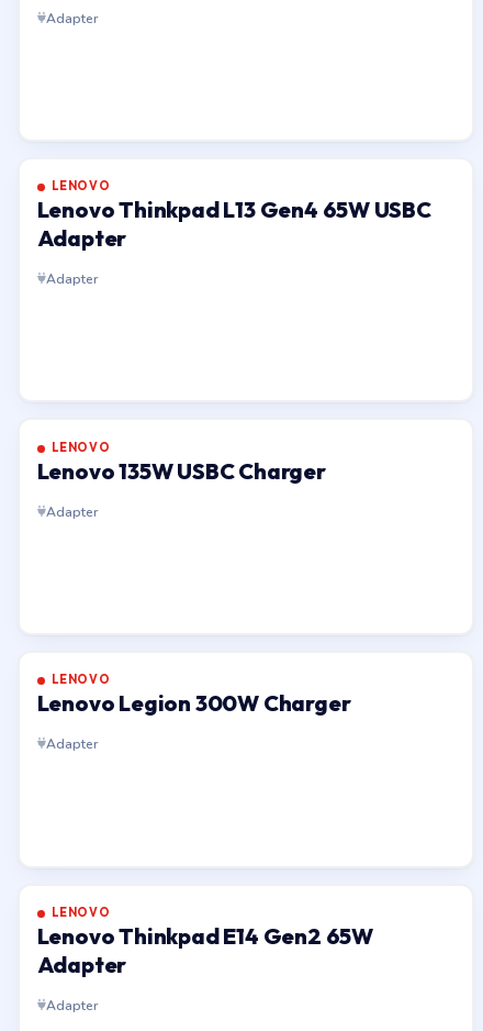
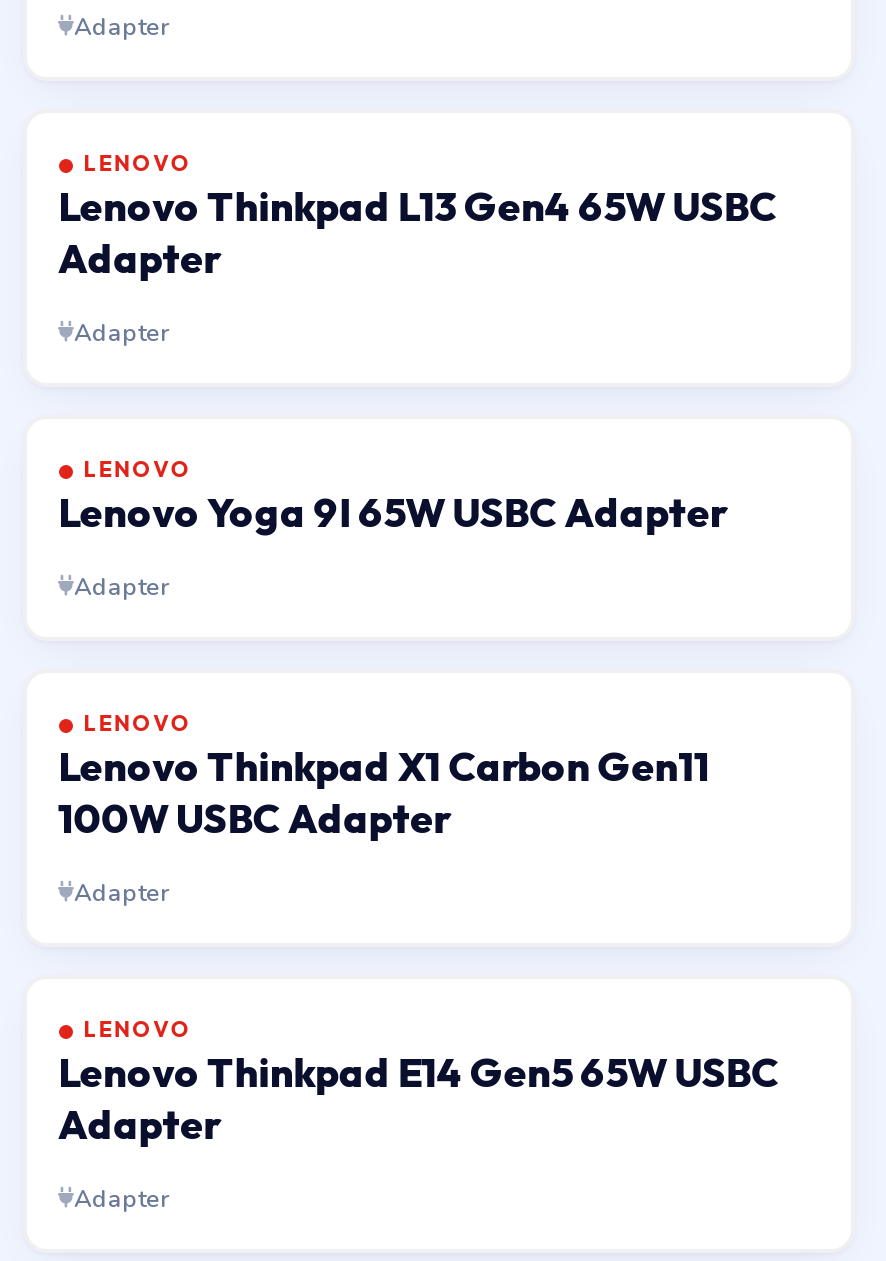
[37,457,326,485] Lenovo 135W USBC Charger -> [58,486,728,536] Lenovo Yoga 9I 65W USBC Adapter
[37,690,351,717] Lenovo Legion 300W Charger -> [58,740,710,842] Lenovo Thinkpad X1 Carbon Gen11 | 100W USBC Adapter
[37,922,373,950] Lenovo Thinkpad E14 Gen2 65W -> [58,1046,779,1096] Lenovo Thinkpad E14 Gen5 65W USBC

